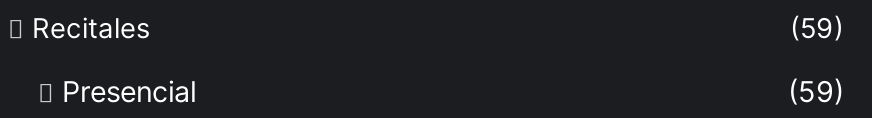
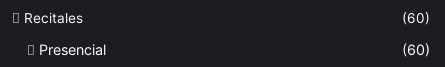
[790,12,844,44] (59) -> [402,10,430,26] (60)
[788,74,844,108] (59) -> [402,41,430,58] (60)

